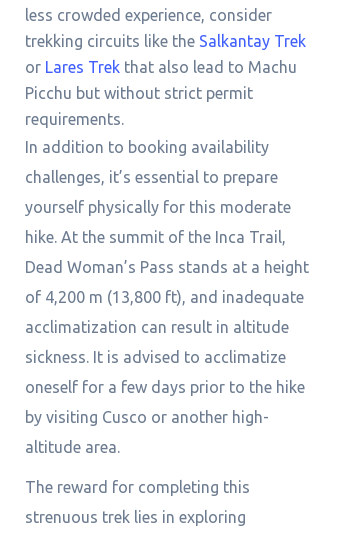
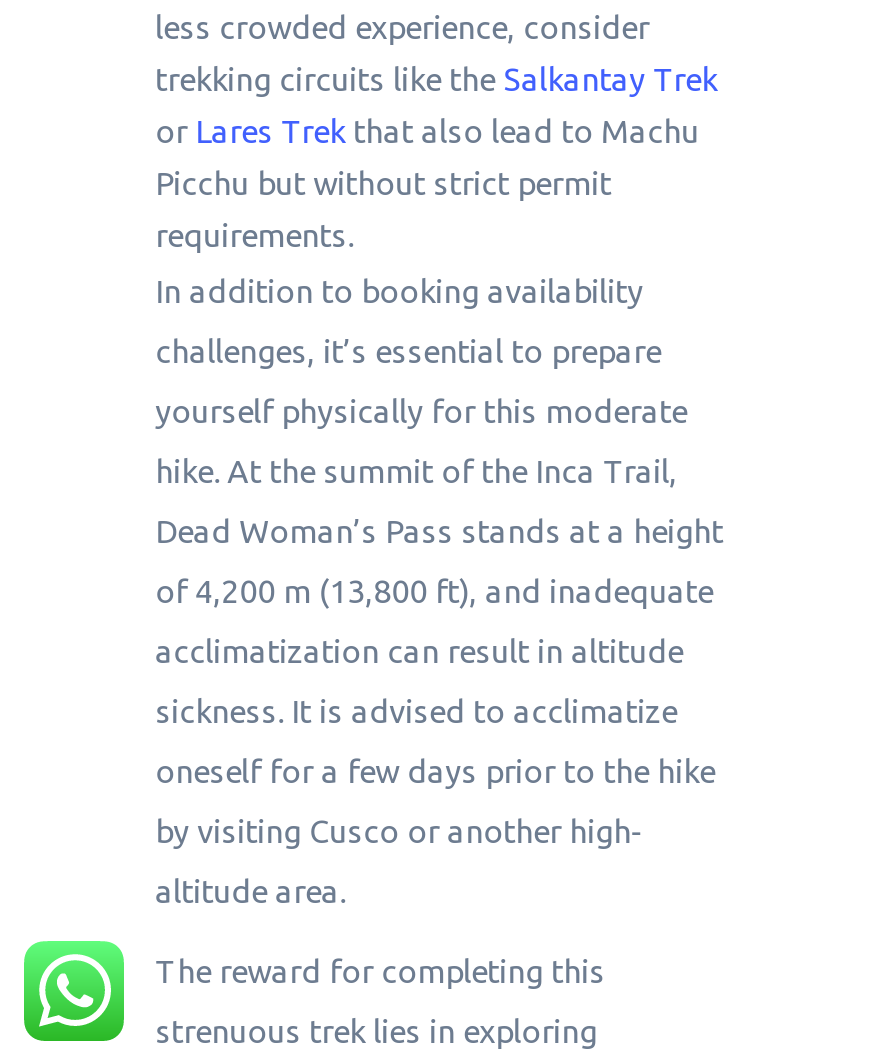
none -> [22,939,126,1043] [image]

